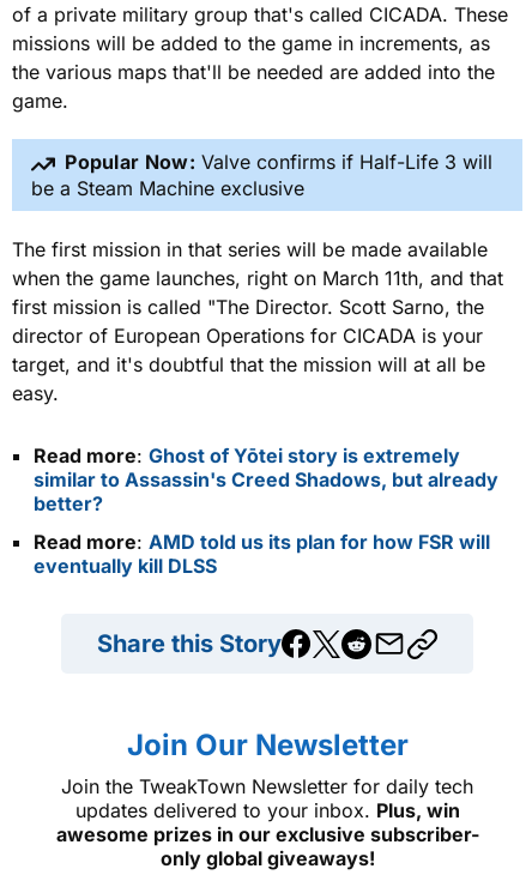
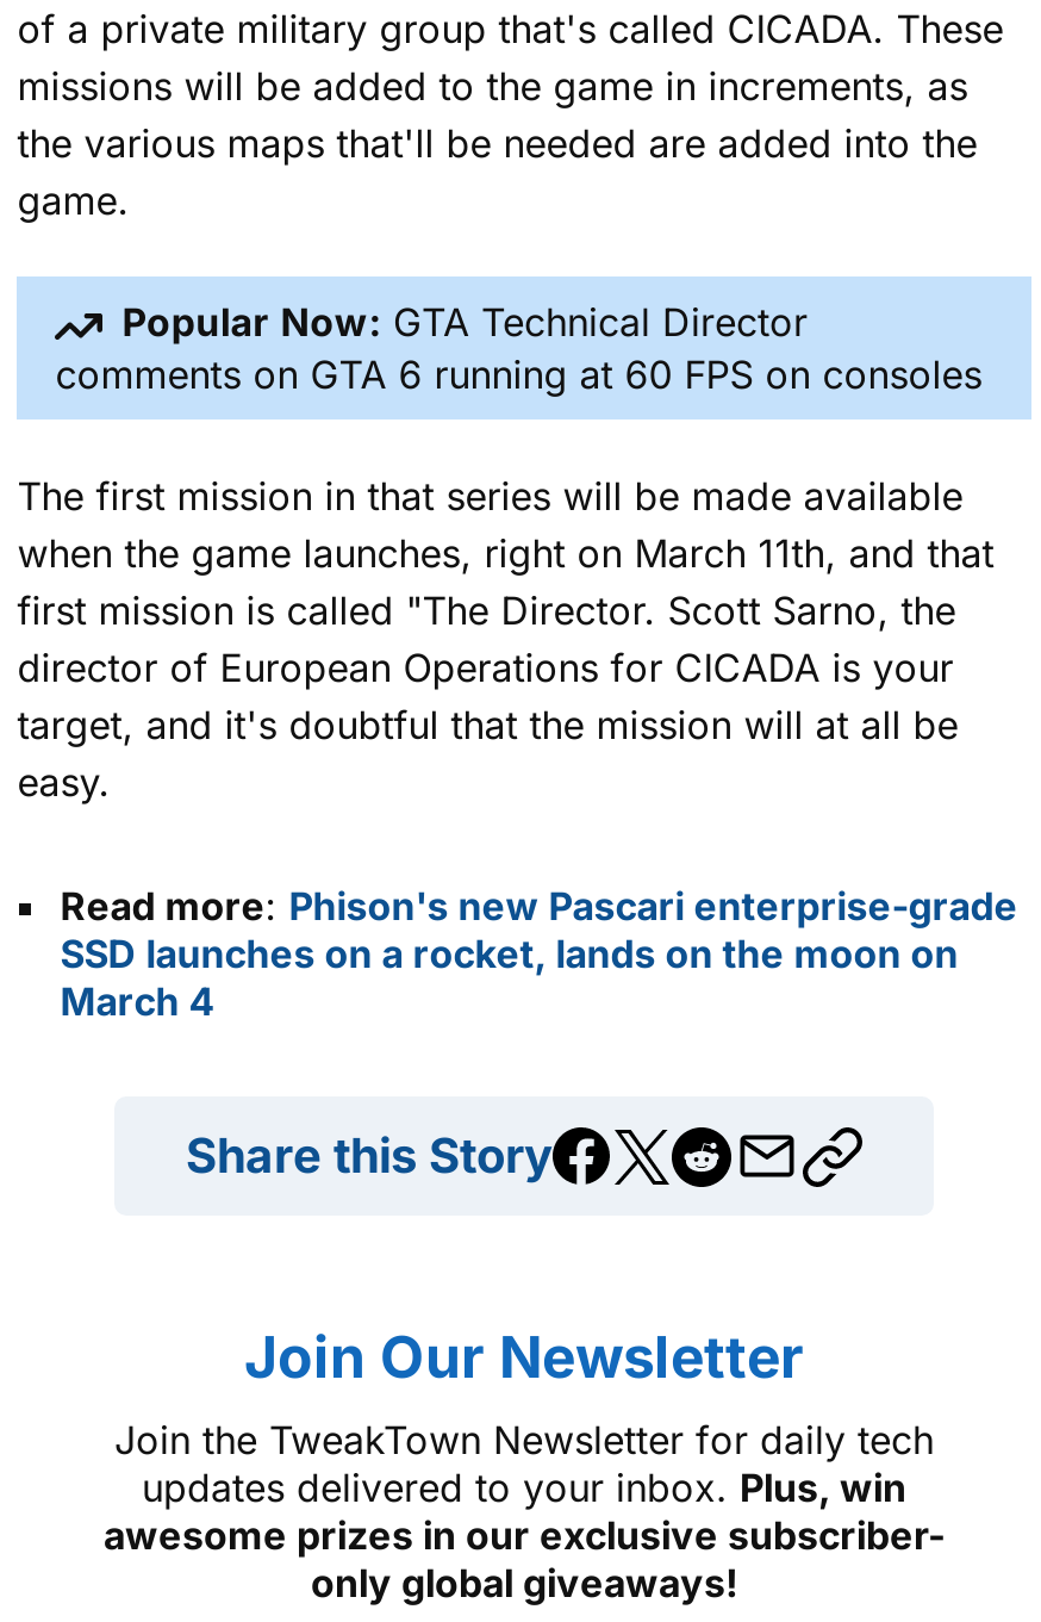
[31,150,492,200] Popular Now: Valve confirms if Half-Life 3 will | be a Steam Machine exclusive -> [55,298,982,398] Popular Now: GTA Technical Director | comments on GTA 6 running at 60 FPS on consoles
[34,444,499,578] Read more: Ghost of Yōtei story is extremely | similar to Assassin's Creed Shadows, but already | better? | Read more: AMD told us its plan for how FSR will | eventually kill DLSS -> [60,883,1018,1026] Read more: Phison's new Pascari enterprise-grade | SSD launches on a rocket, lands on the moon on | March 4

